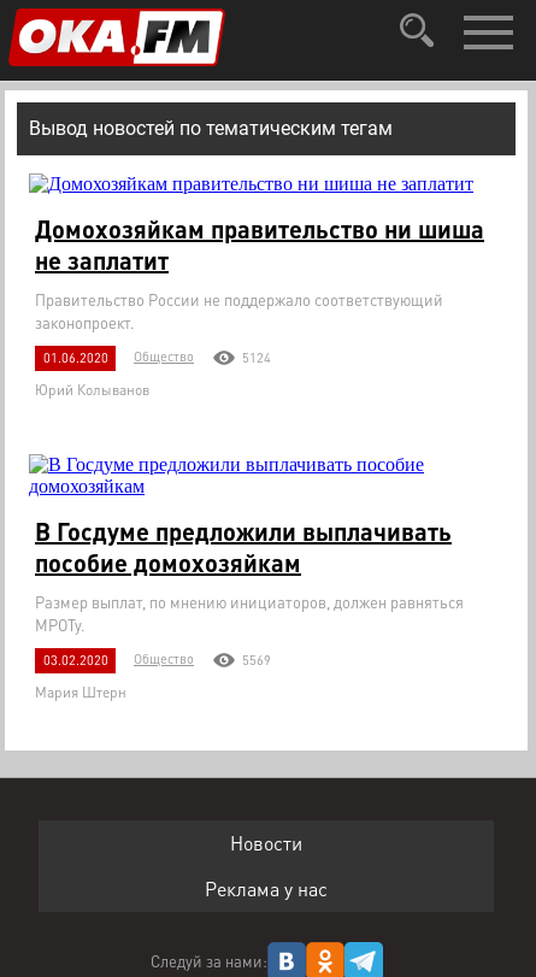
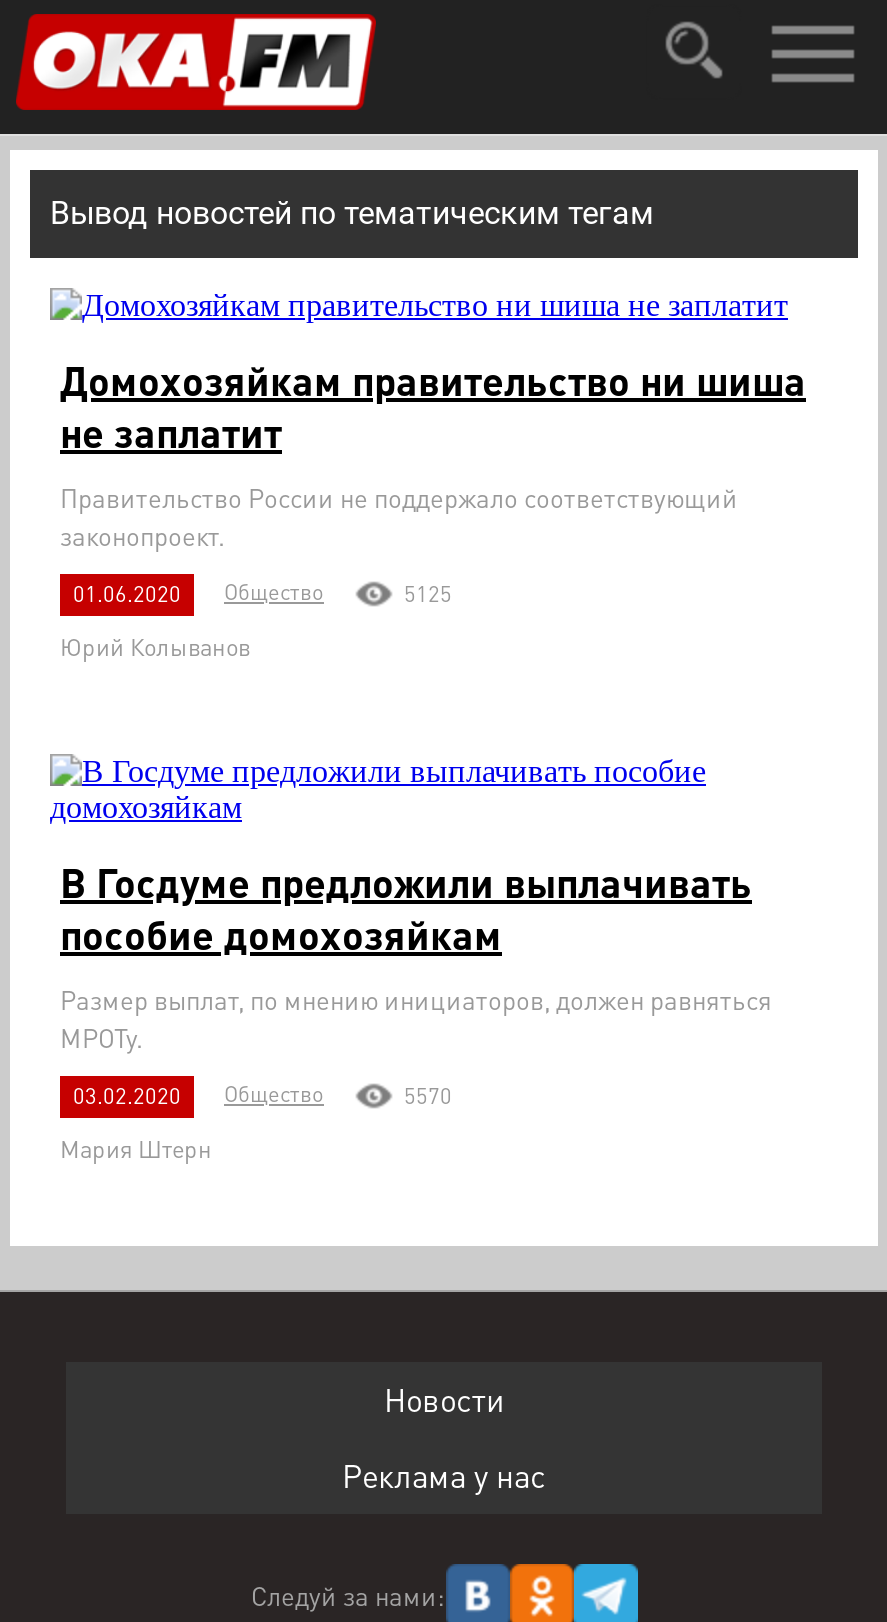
[242,349,271,366] 5124 -> [404,580,452,608] 5125
[242,652,271,669] 5569 -> [404,1082,452,1110] 5570

